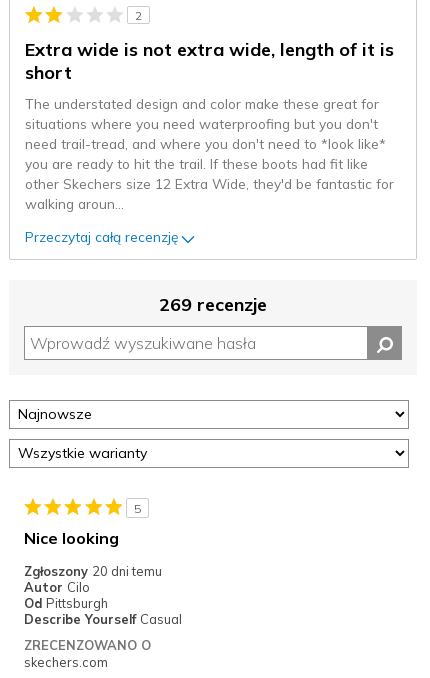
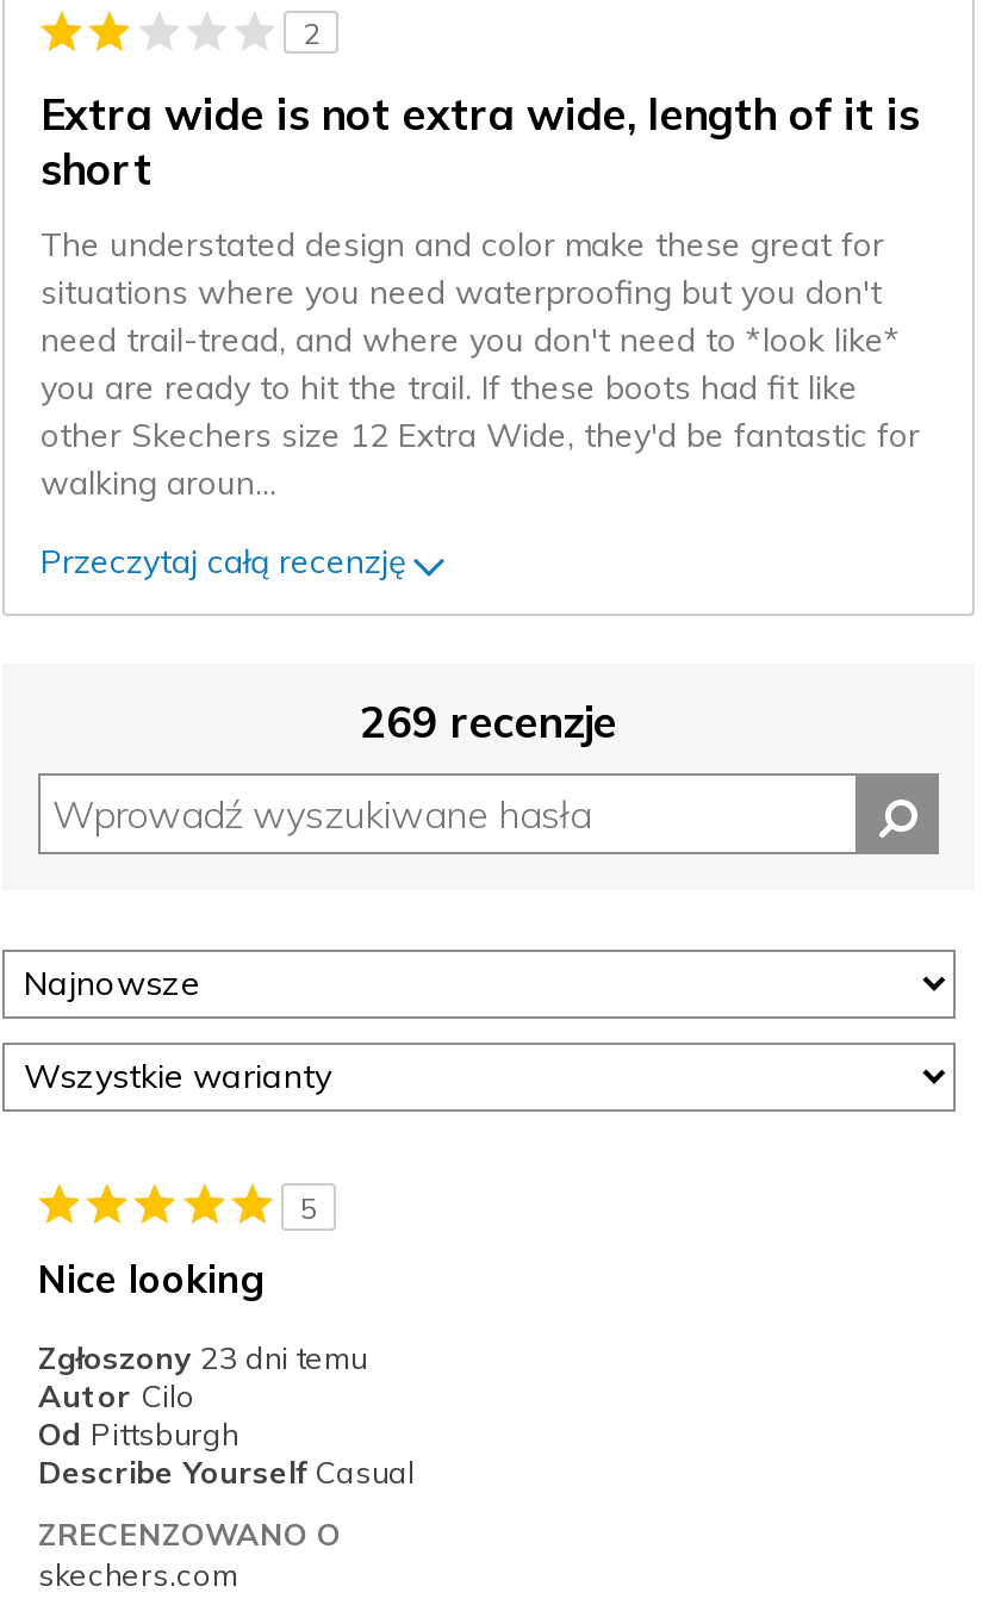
[24,563,162,579] Zgłoszony 20 dni temu -> [38,1337,367,1376] Zgłoszony 23 dni temu

